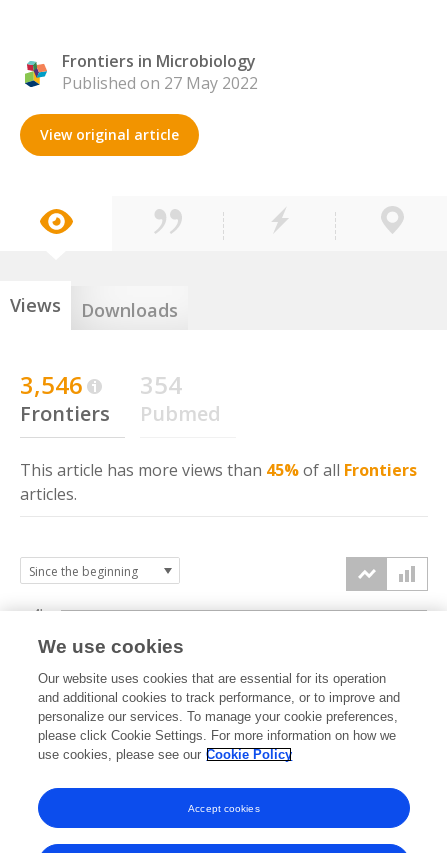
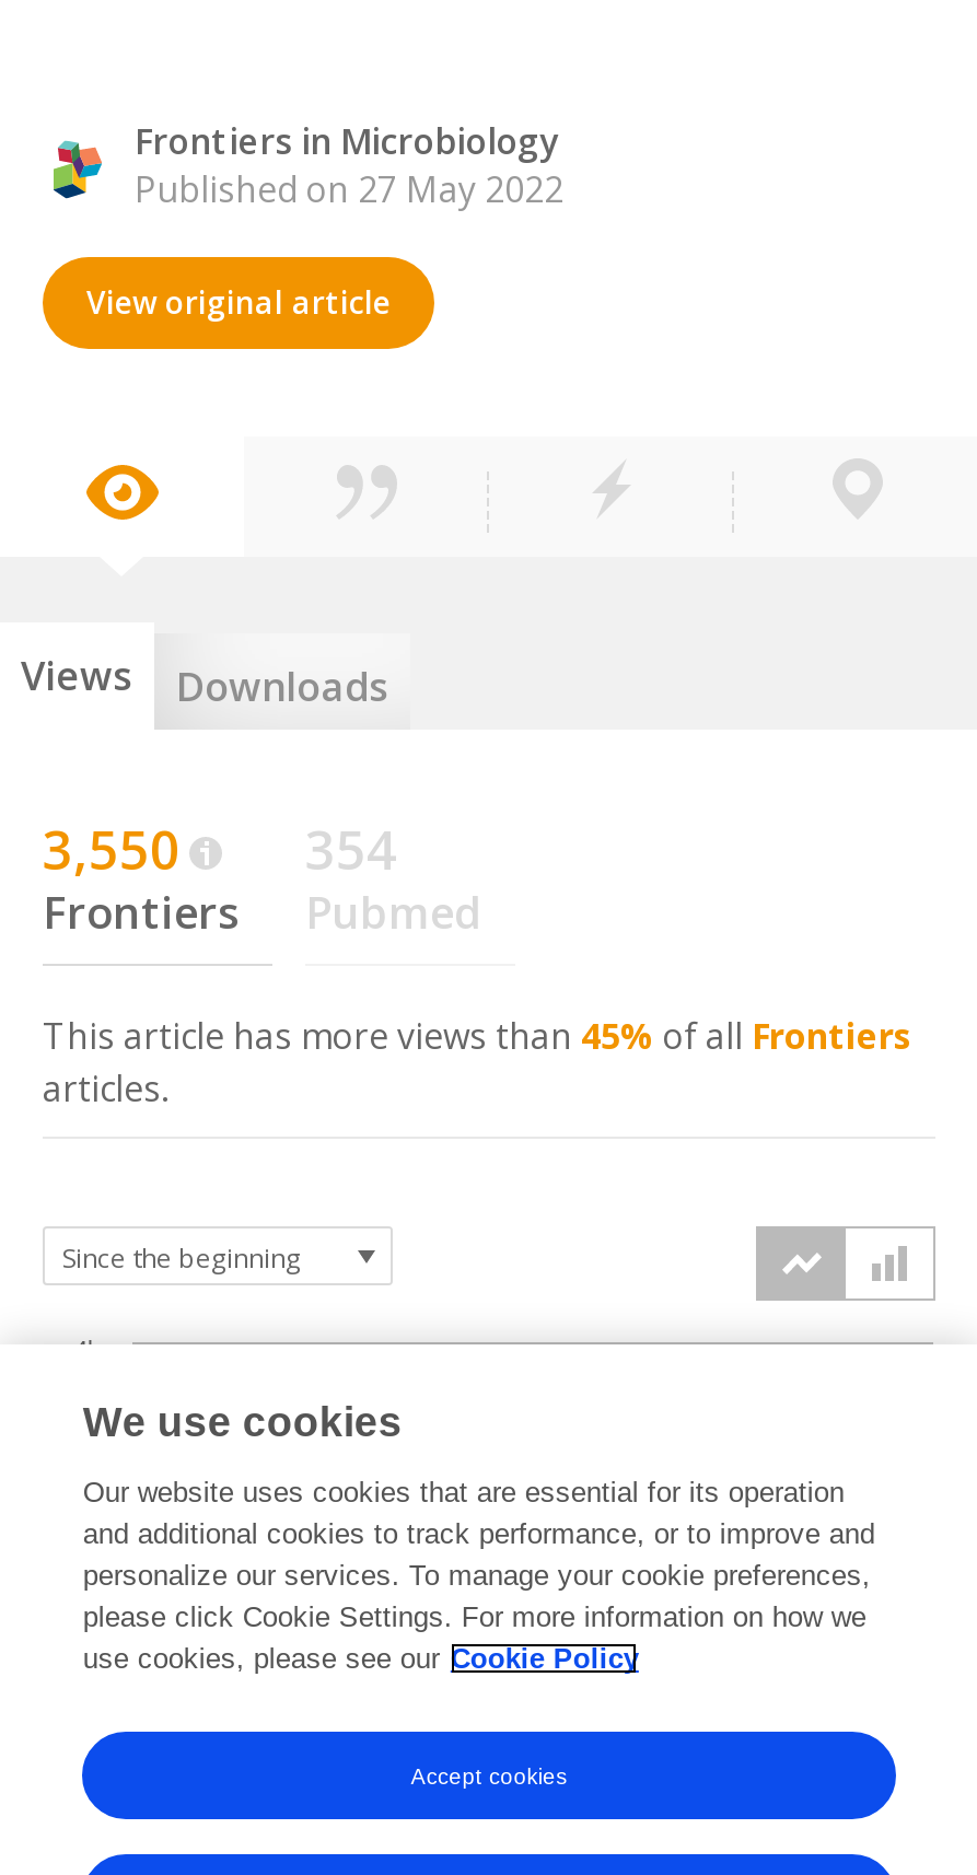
[20,368,83,401] 3,546 -> [43,813,181,885] 3,550

